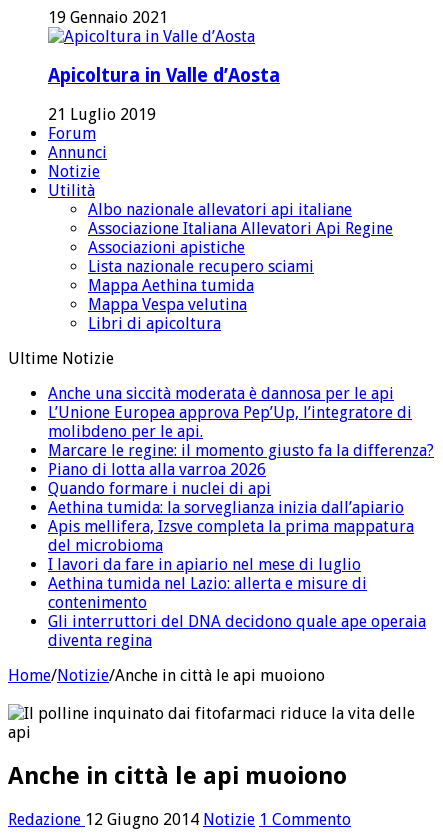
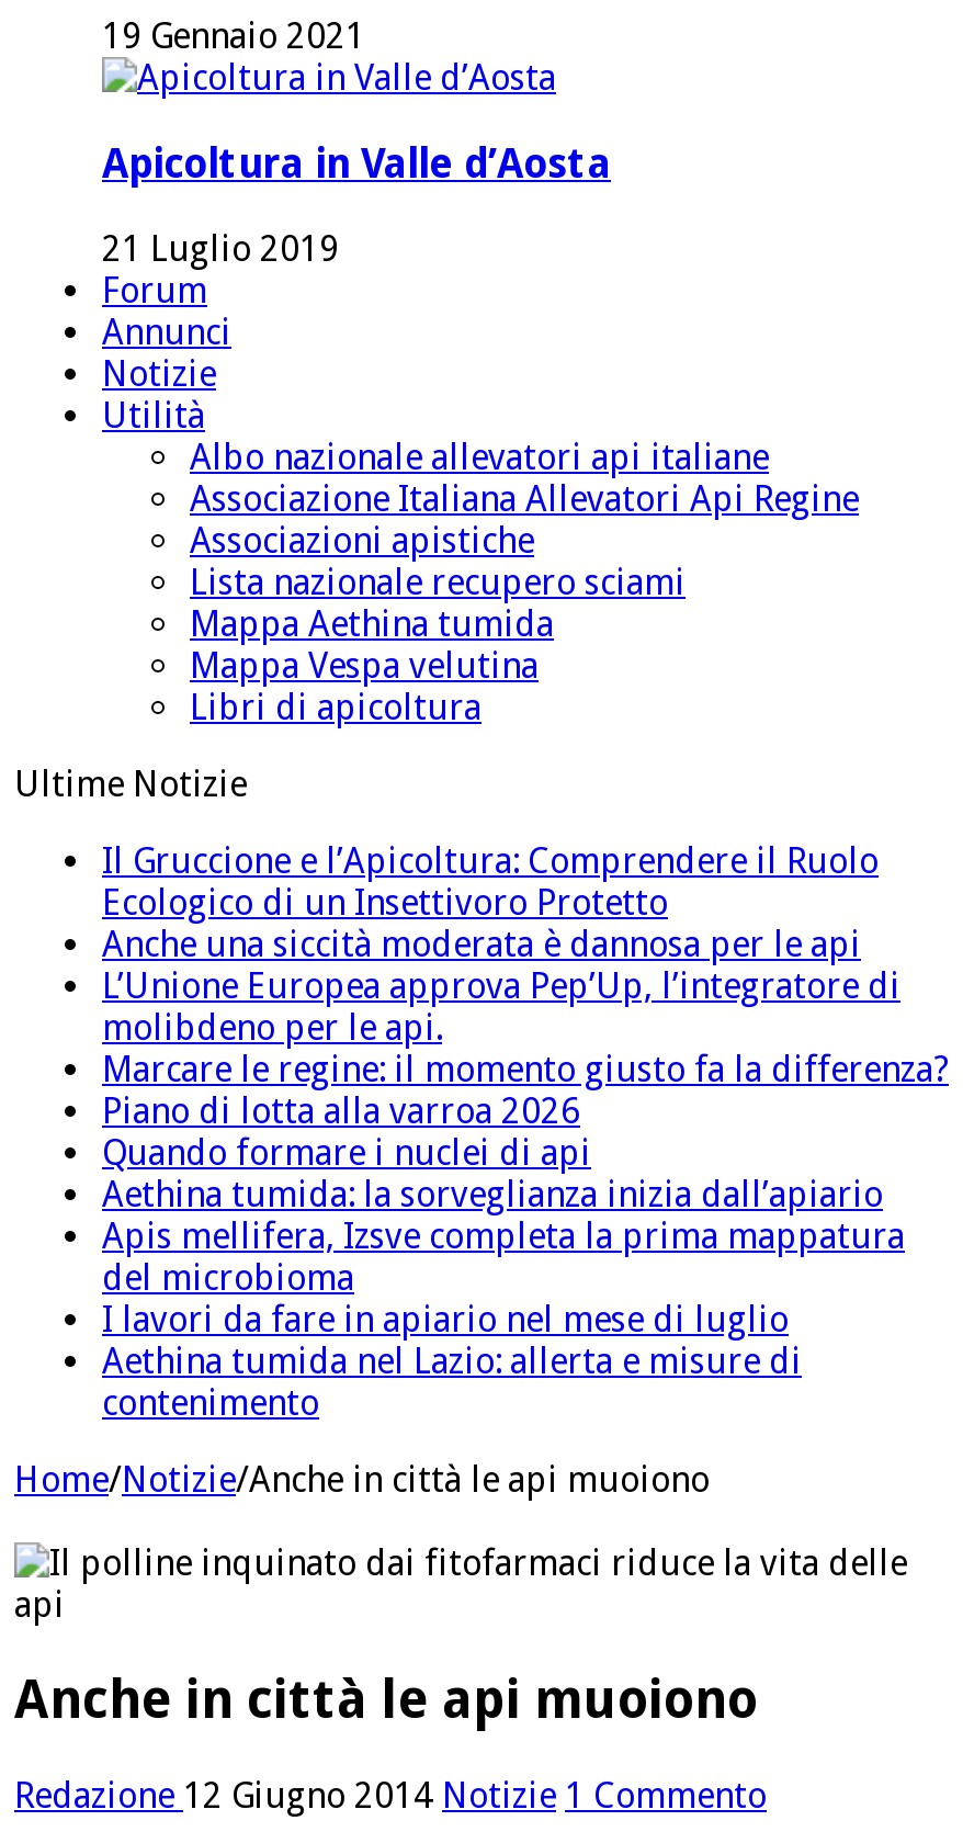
none -> [102,840,879,923] Il Gruccione e l’Apicoltura: Comprendere il Ruolo | Ecologico di un Insettivoro Protetto
moved [48,384,434,612] -> [102,923,949,1423]: Anche una siccità moderata è dannosa per le api | L’Unione Europea approva Pep’Up, l’integratore di | molibdeno per le api. | ... | Aethina tumida nel Lazio: allerta e misure di | contenimento
[48,612,426,650] Gli interruttori del DNA decidono quale ape operaia | diventa regina -> none

